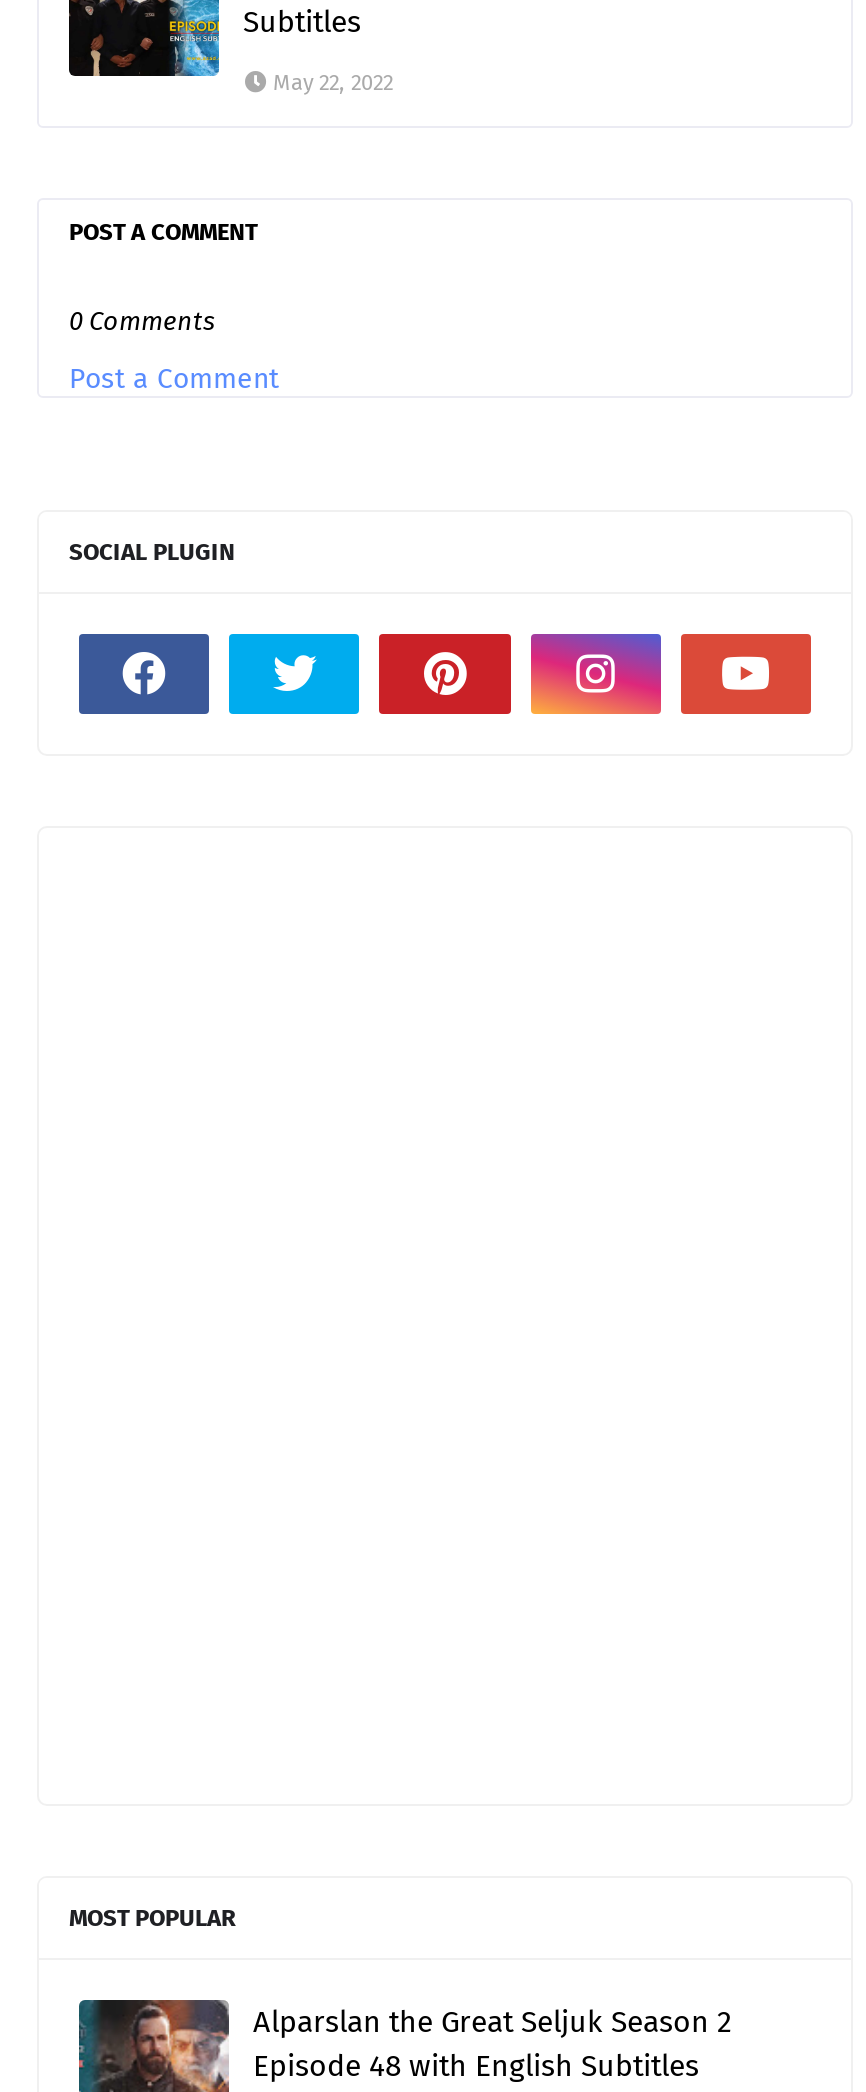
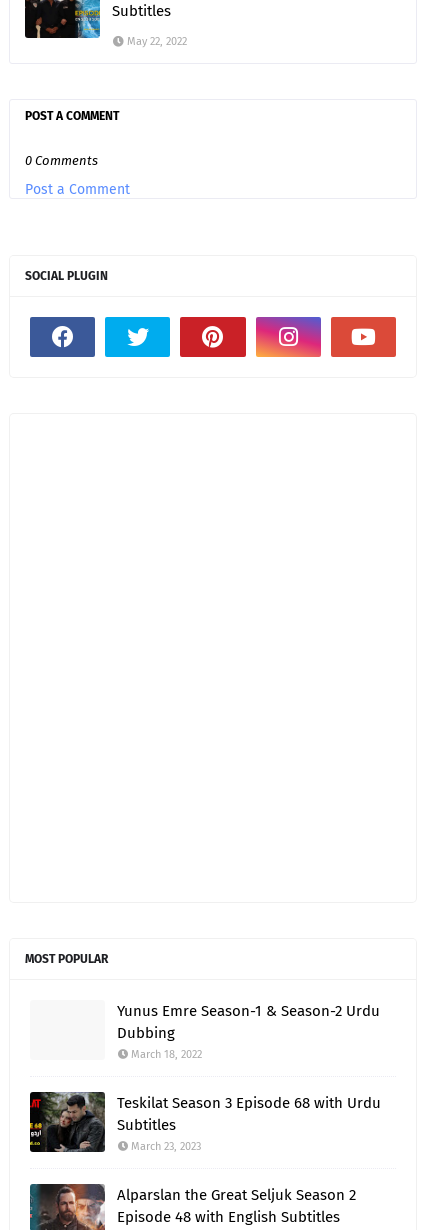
none -> [29,1002,381,1153] [image] | Yunus Emre Season-1 & Season-2 Urdu | Dubbing | March 18, 2022 | Teskilat Season 3 Episode 68 with Urdu | Subtitles | March 23, 2023

